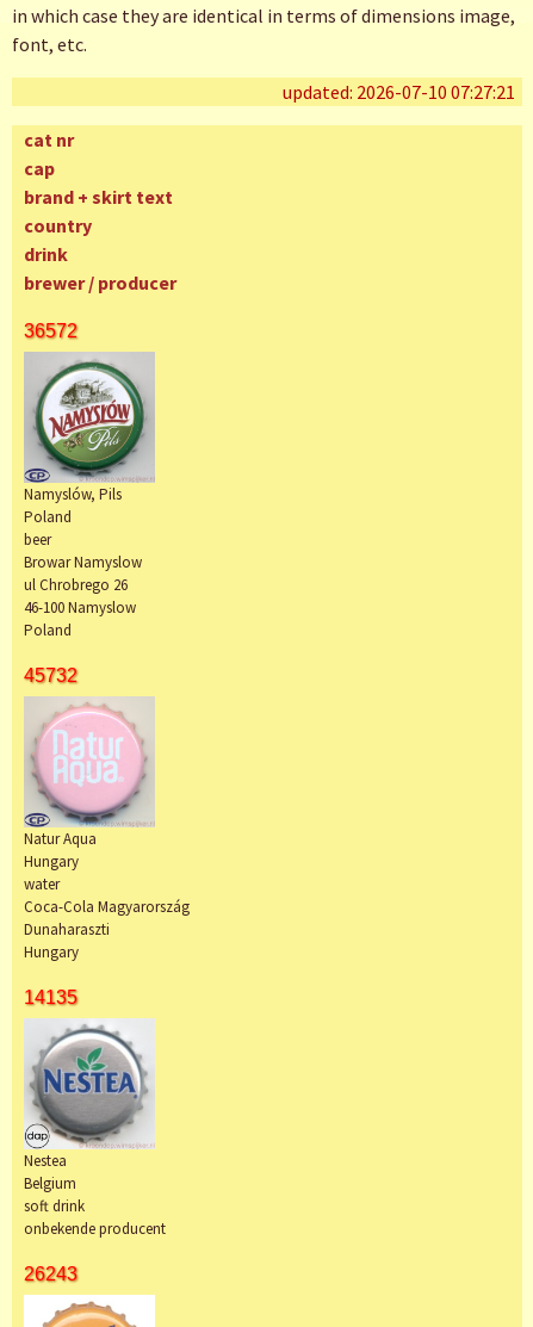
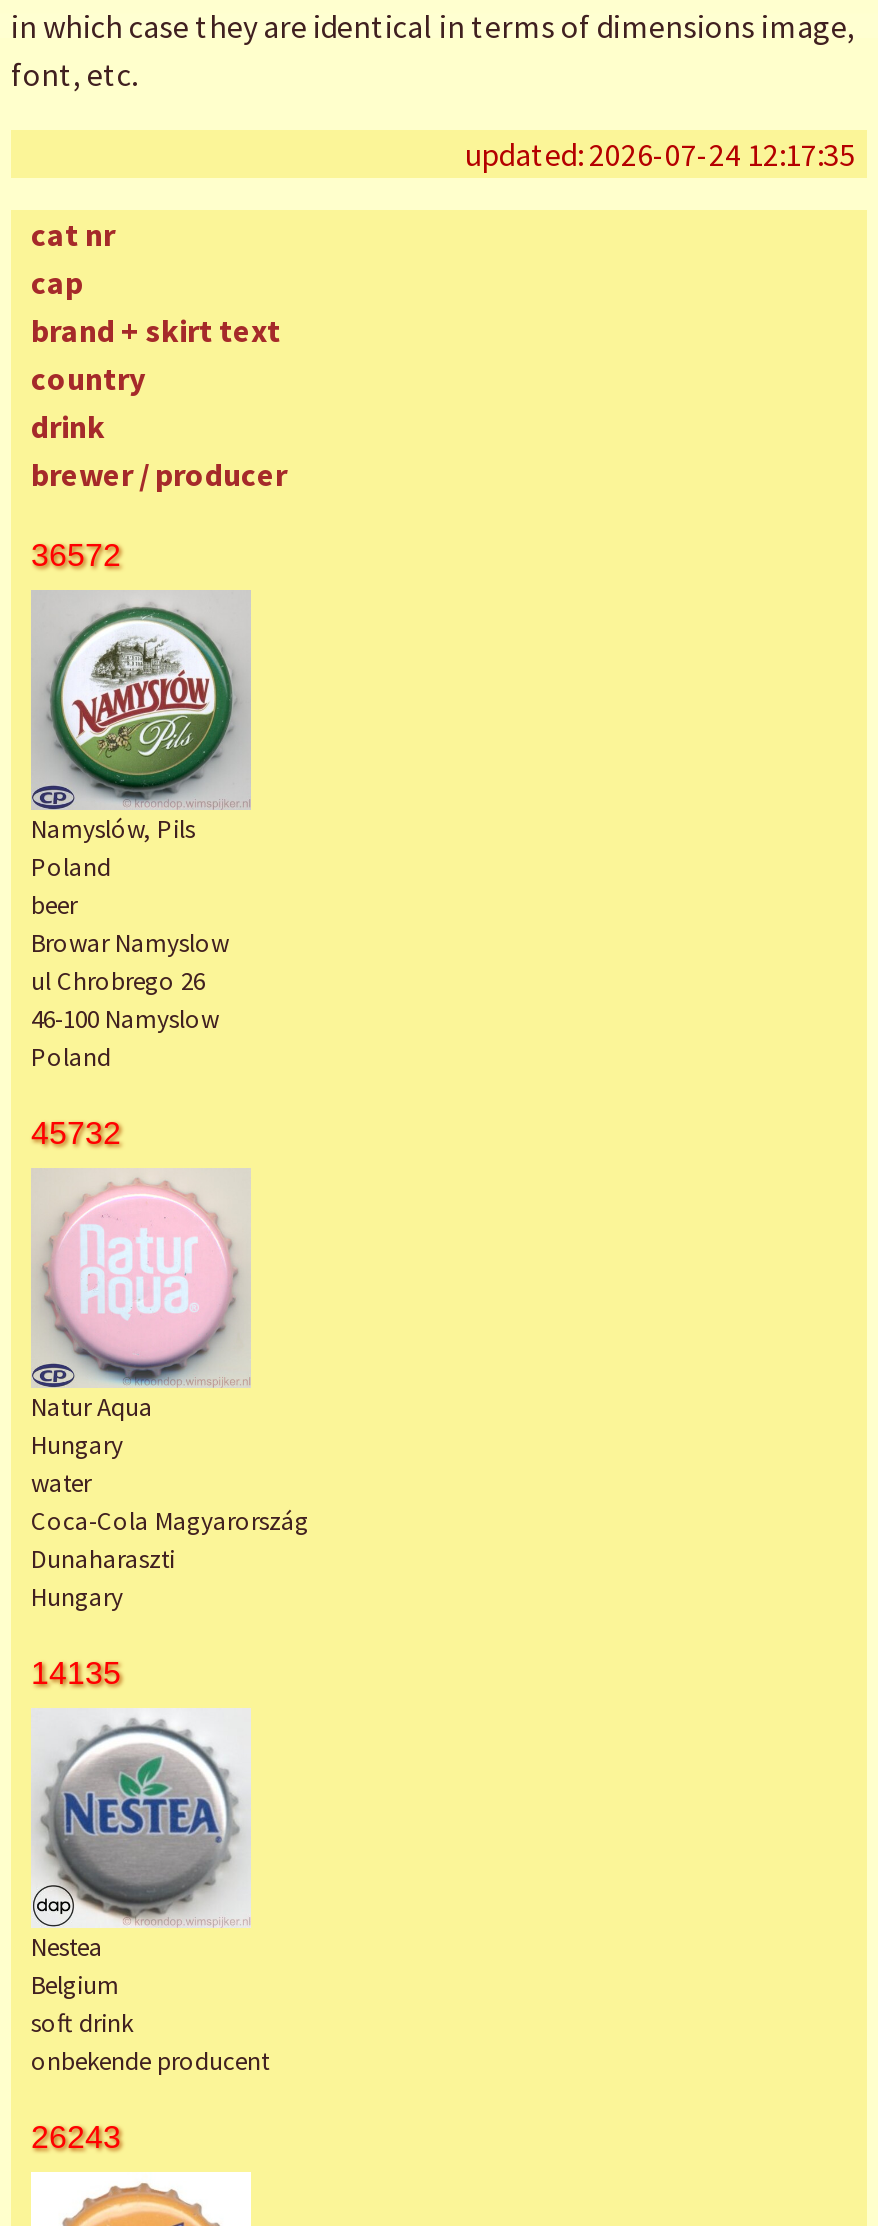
[283,80,522,104] updated: 2026-07-10 07:27:21 -> [465,134,867,174] updated: 2026-07-24 12:17:35

